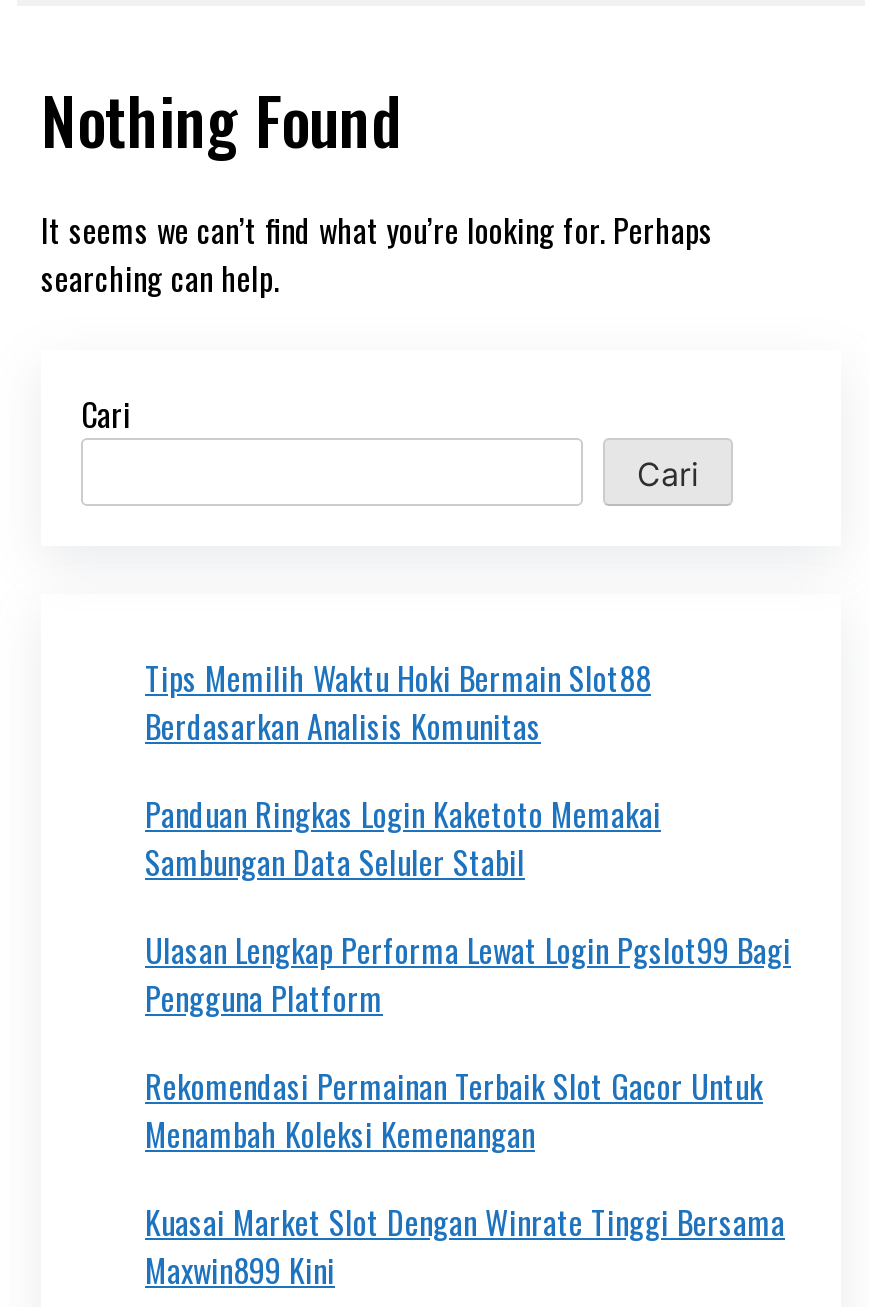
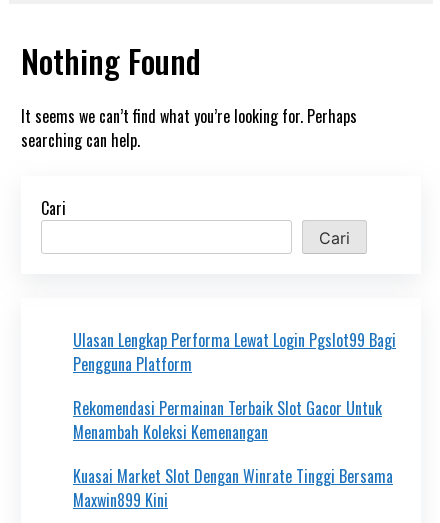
[145,653,661,885] Tips Memilih Waktu Hoki Bermain Slot88 | Berdasarkan Analisis Komunitas | Panduan Ringkas Login Kaketoto Memakai | Sambungan Data Seluler Stabil -> none

